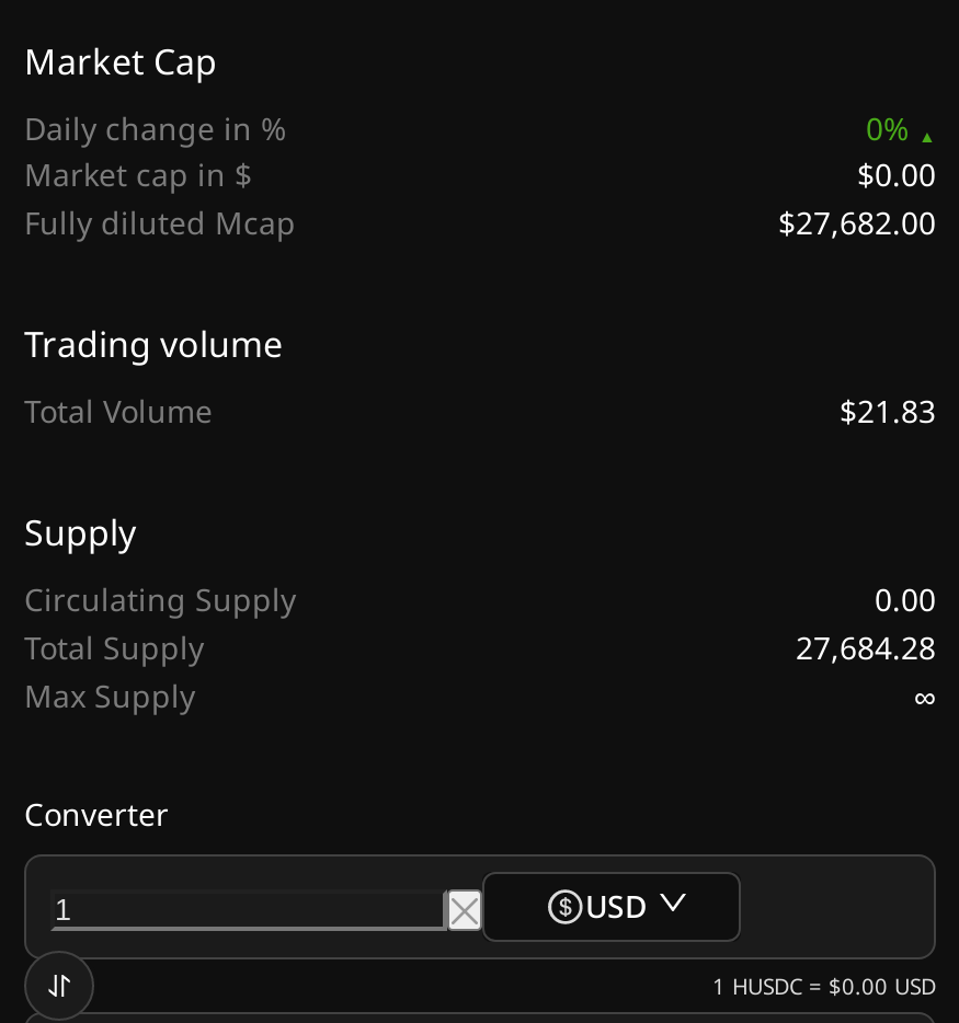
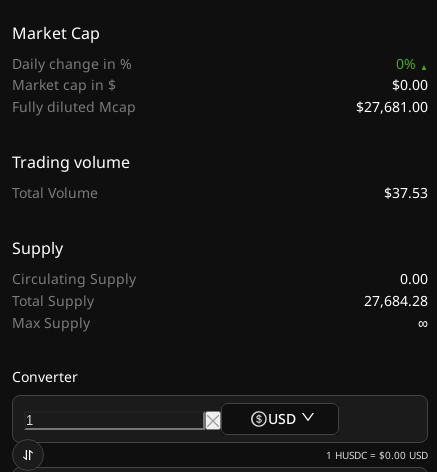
[778,201,936,243] $27,682.00 -> [356,97,428,116] $27,681.00
[840,389,936,431] $21.83 -> [384,183,428,202] $37.53

